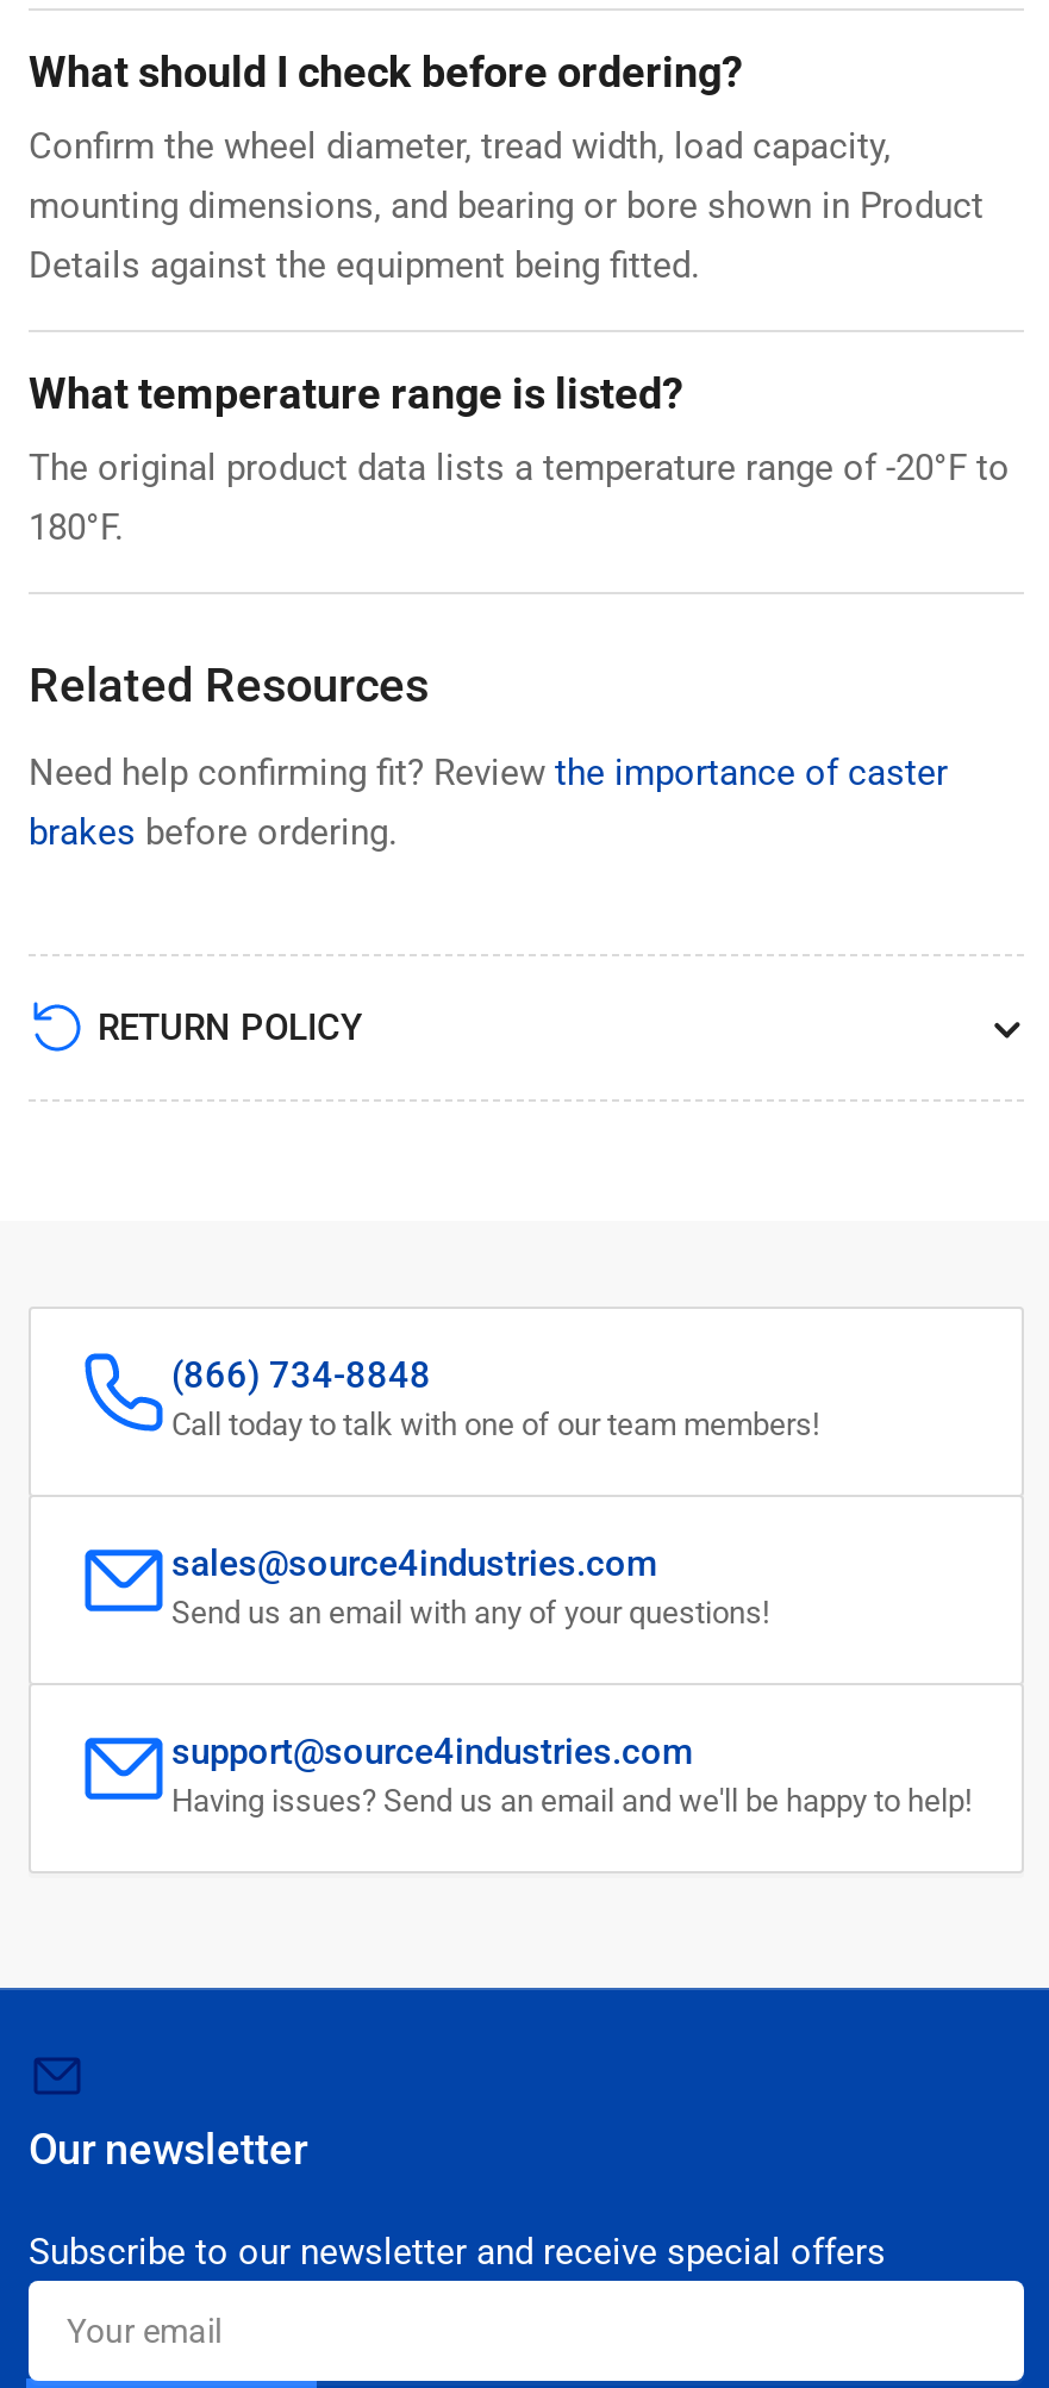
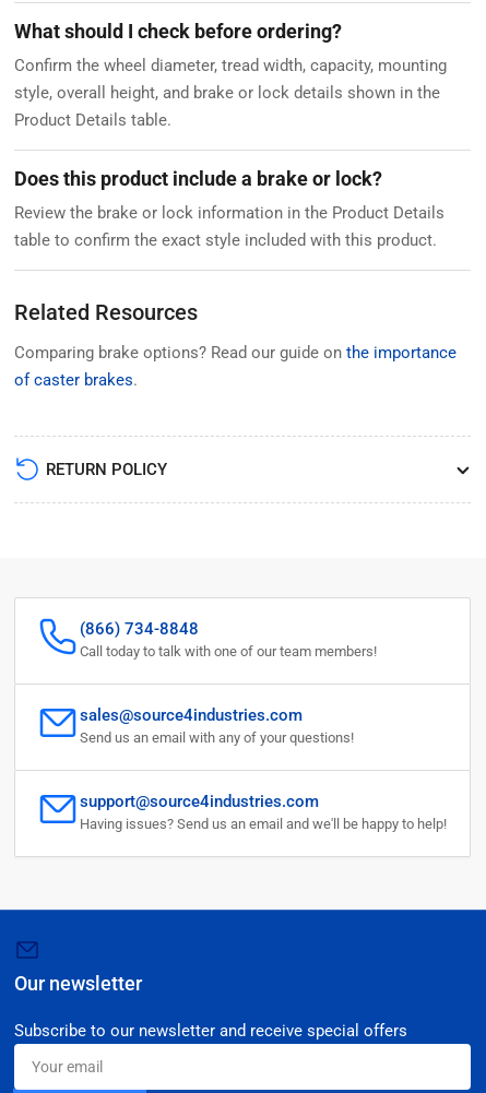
[29,126,984,288] Confirm the wheel diameter, tread width, load capacity, | mounting dimensions, and bearing or bore shown in Product | Details against the equipment being fitted. -> [14,56,447,130] Confirm the wheel diameter, tread width, capacity, mounting | style, overall height, and brake or lock details shown in the | Product Details table.
[29,369,683,419] What temperature range is listed? -> [14,167,382,190] Does this product include a brake or lock?
[29,448,1010,550] The original product data lists a temperature range of -20°F to | 180°F. -> [14,203,444,250] Review the brake or lock information in the Product Details | table to confirm the exact style included with this product.
[29,752,948,855] Need help confirming fit? Review the importance of caster | brakes before ordering. -> [14,343,457,390] Comparing brake options? Read our guide on the importance | of caster brakes.

